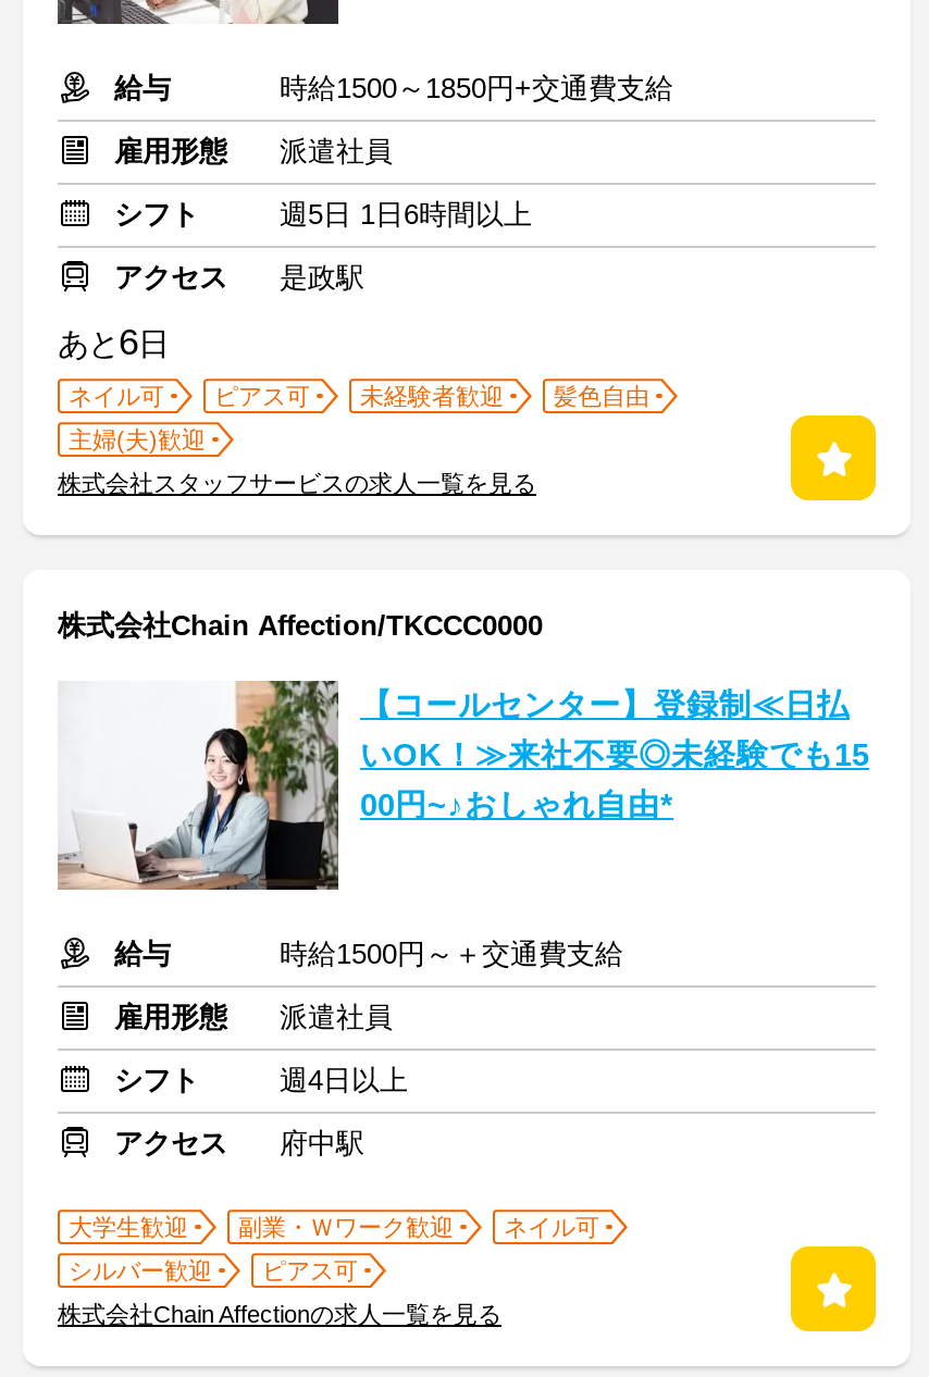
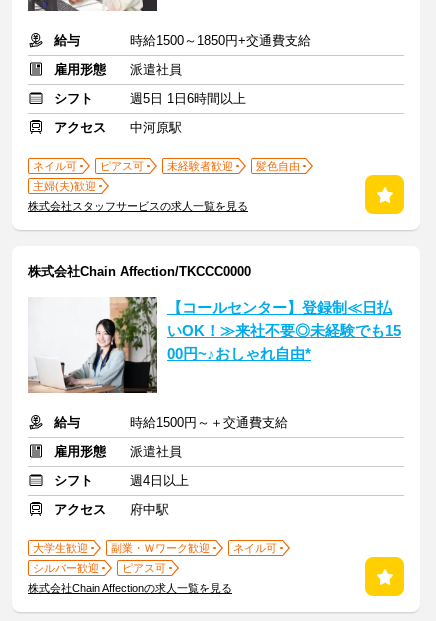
[58,261,364,364] 是政駅 | あと6日 -> [130,120,182,135] 中河原駅

